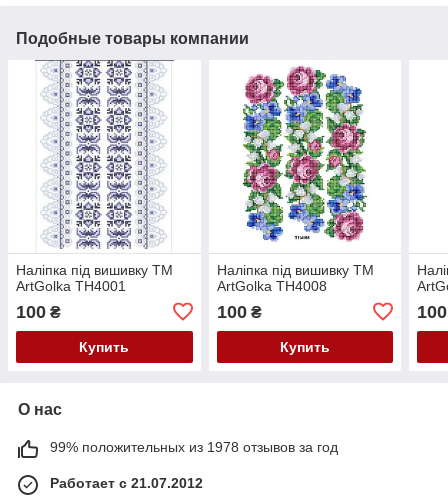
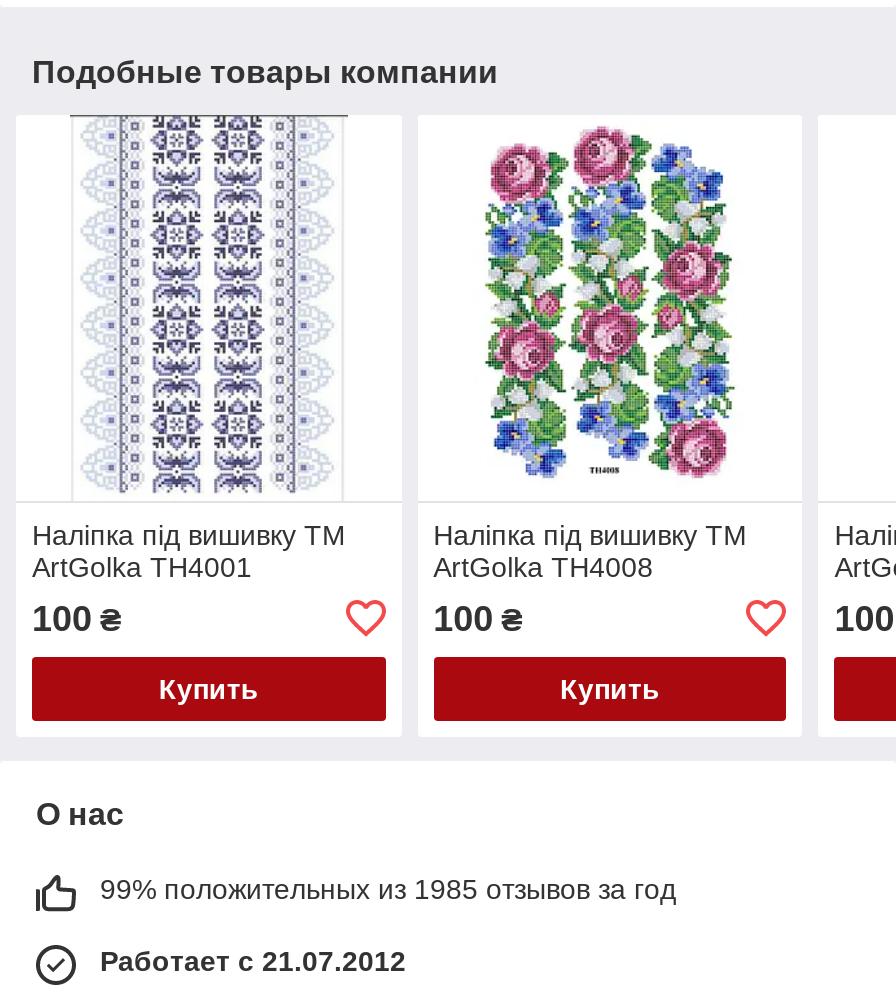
[50,439,338,455] 99% положительных из 1978 отзывов за год -> [100,873,676,905] 99% положительных из 1985 отзывов за год

